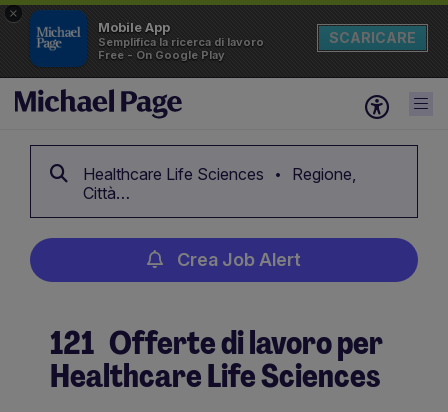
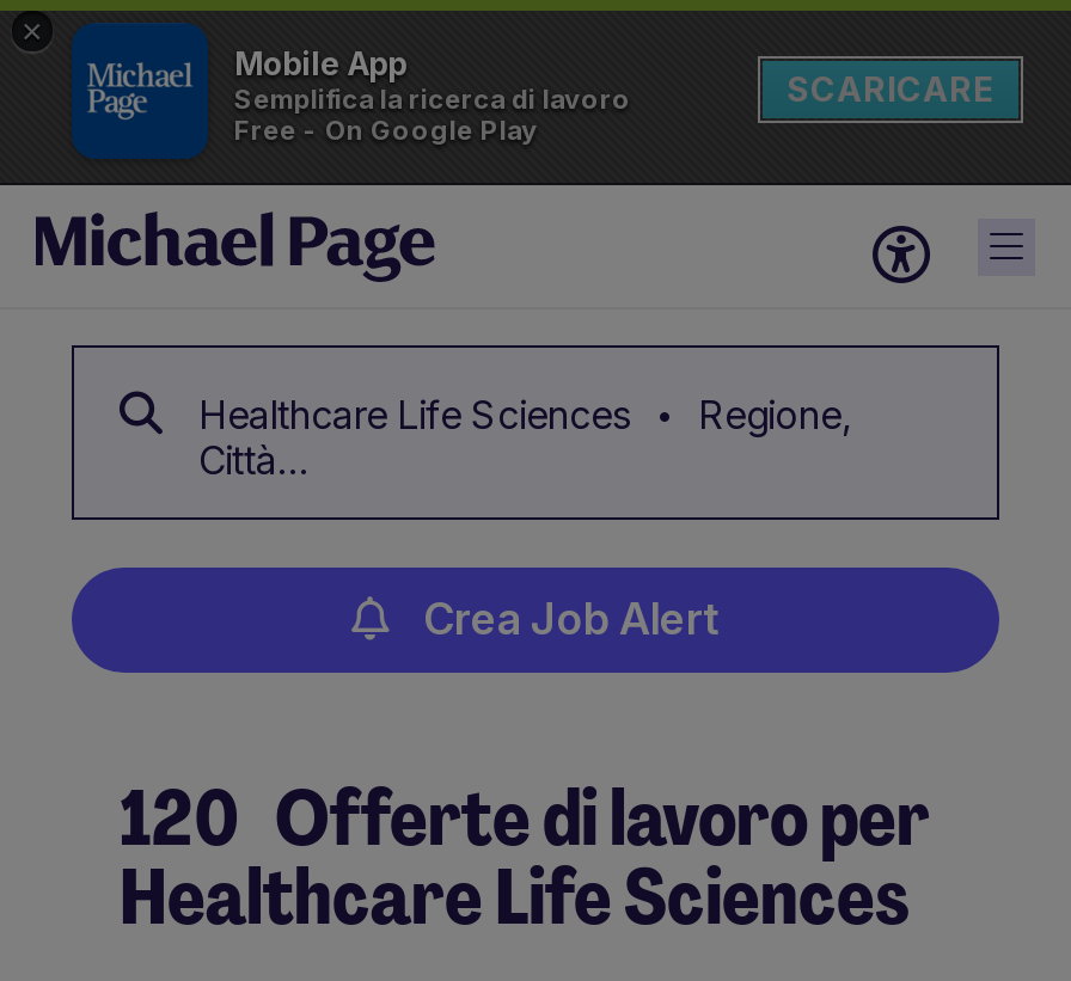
[50,322,383,364] 121 Offerte di lavoro per -> [120,768,930,869] 120 Offerte di lavoro per

